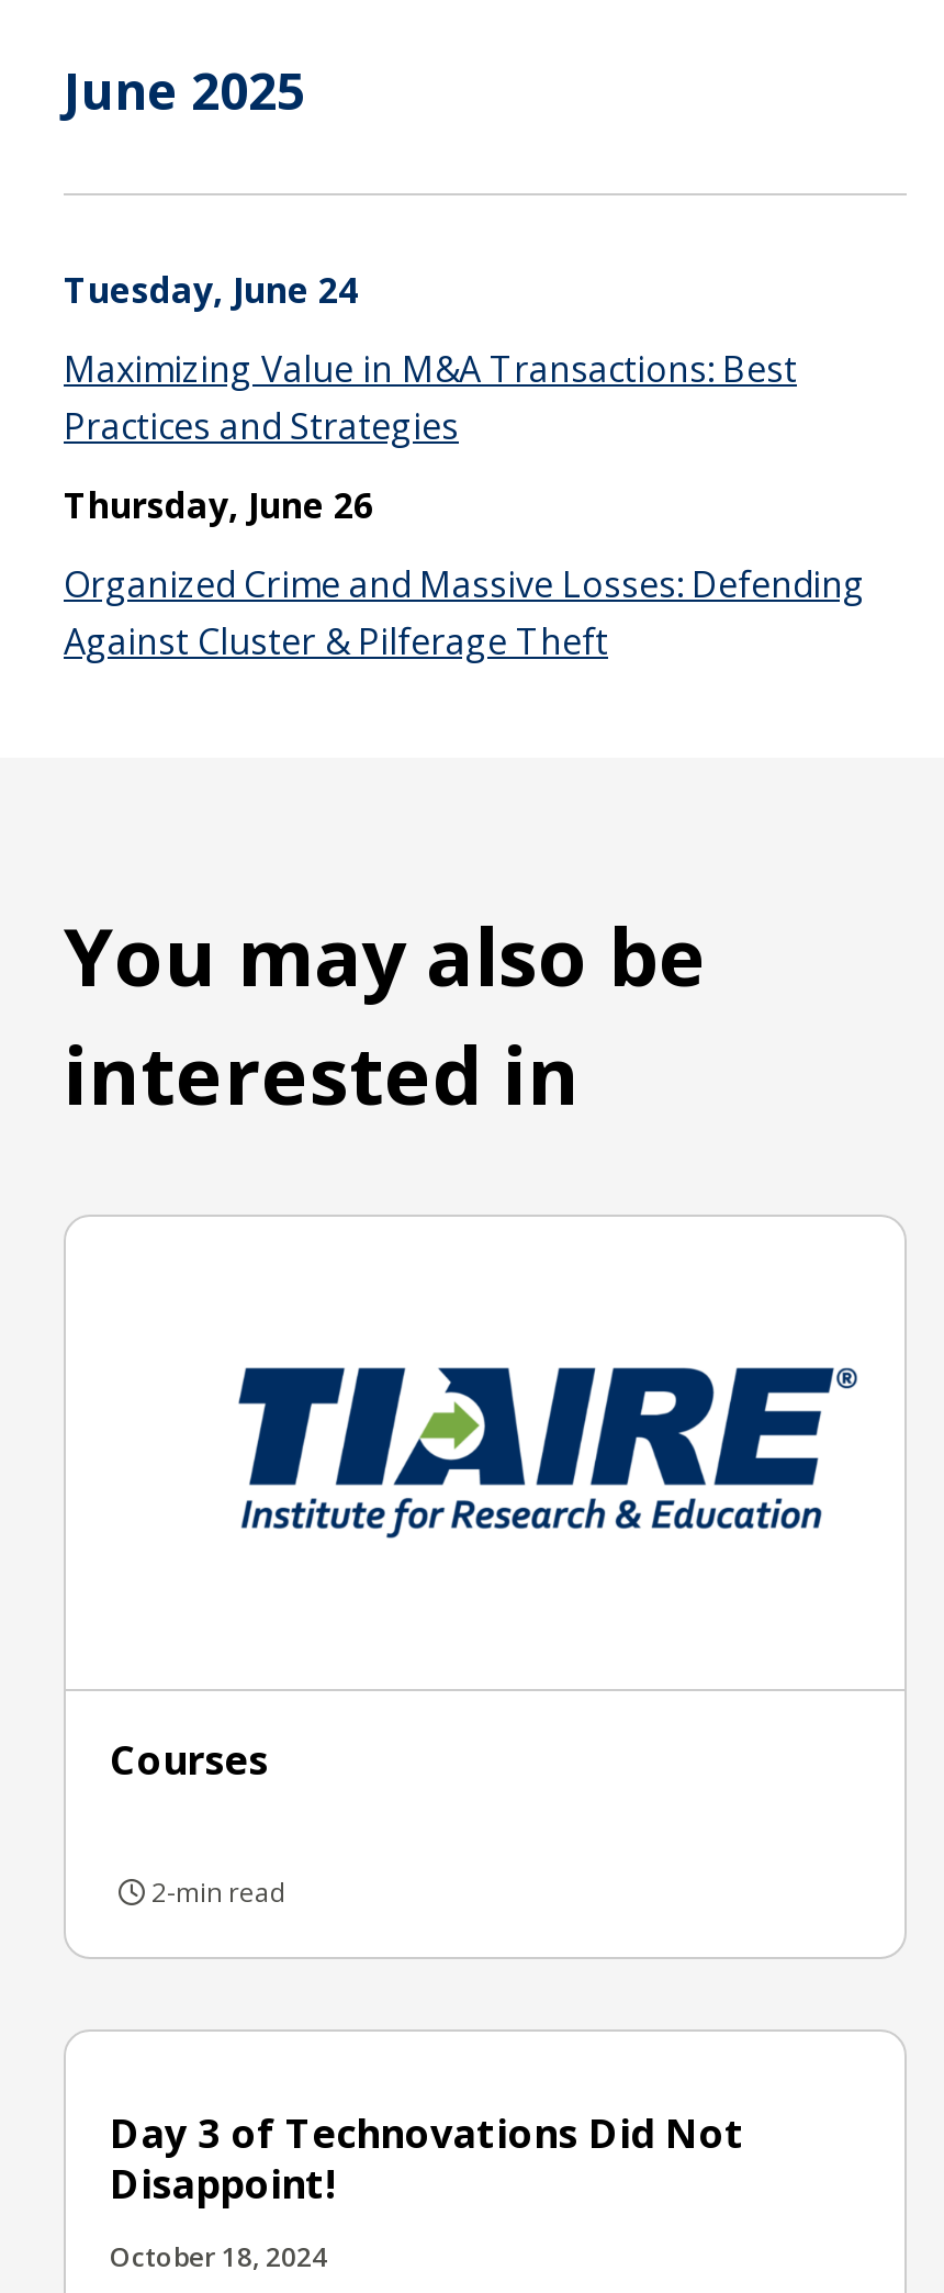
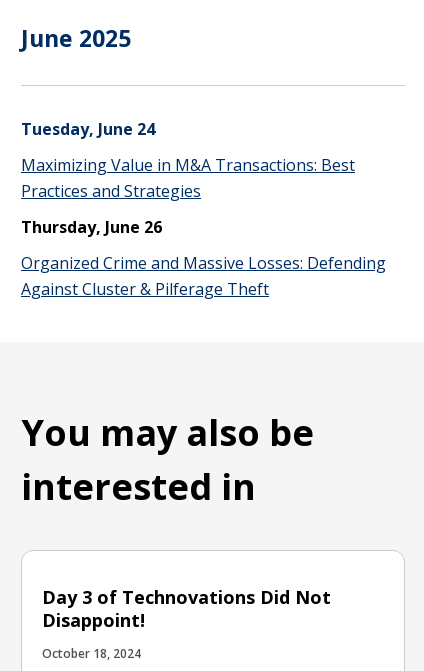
[237,1366,858,1540] [image] -> none
[110,1733,288,1911] Courses | 2-min read -> none

